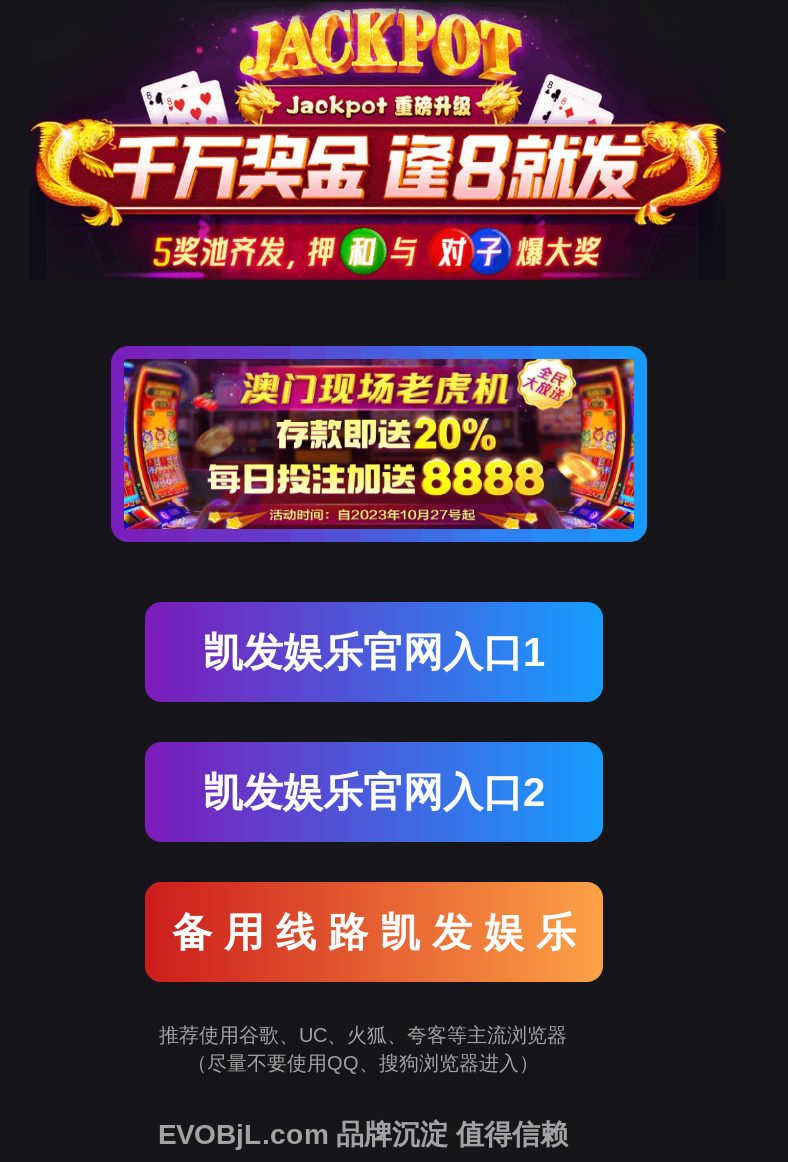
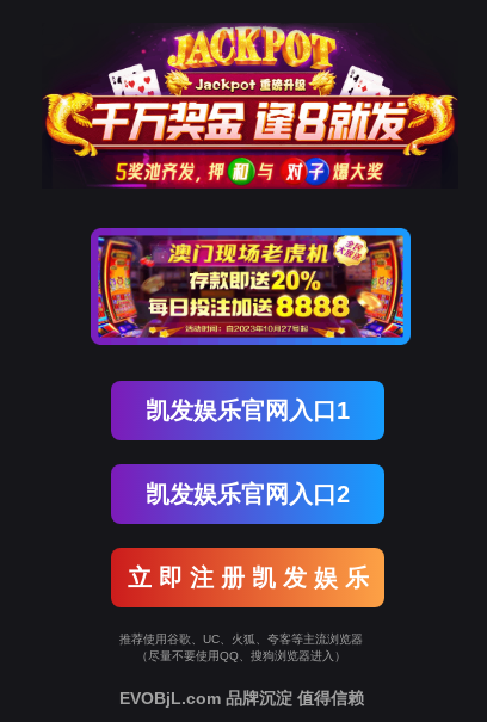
[172,910,576,954] 备 用 线 路 凯 发 娱 乐 -> [127,564,368,591] 立 即 注 册 凯 发 娱 乐

